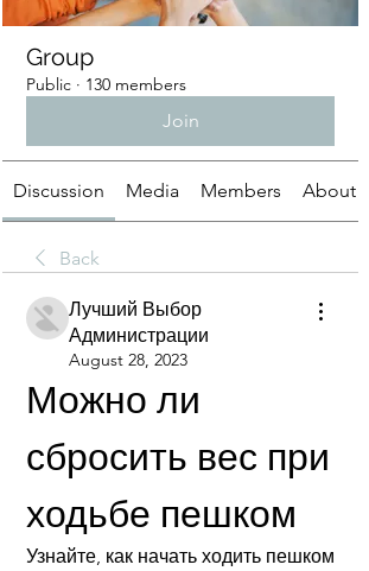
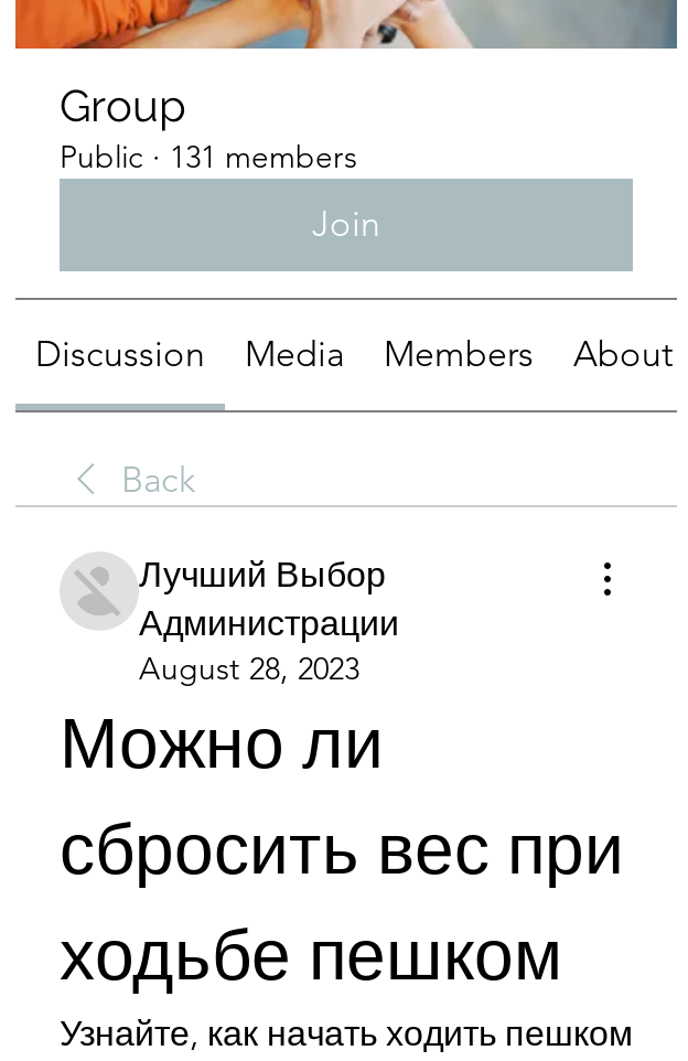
[26,74,186,95] Public · 130 members -> [60,137,357,176] Public · 131 members

